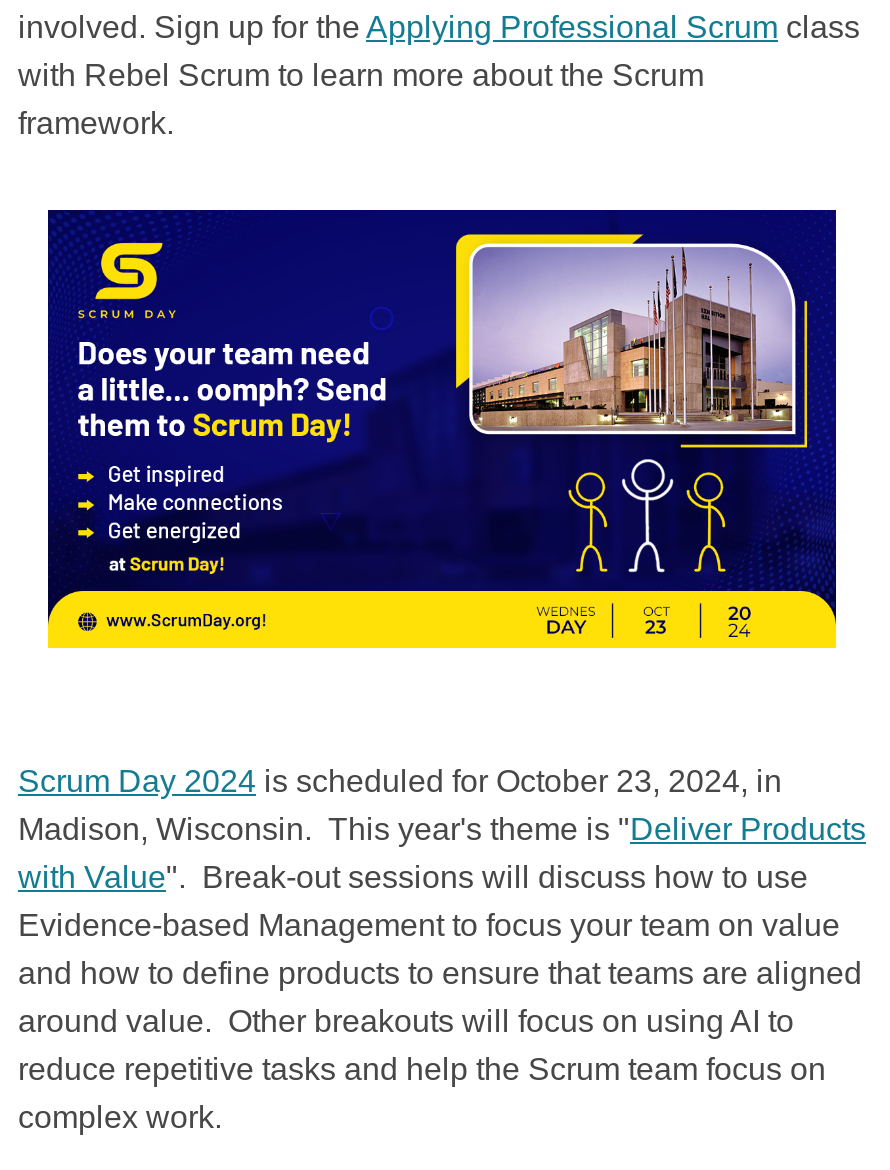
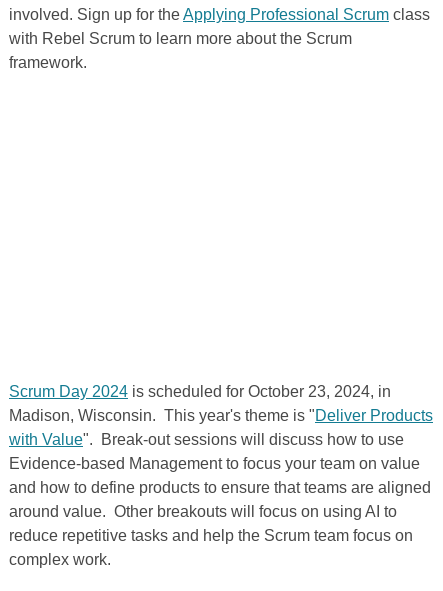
[46,208,838,652] [image] -> none

